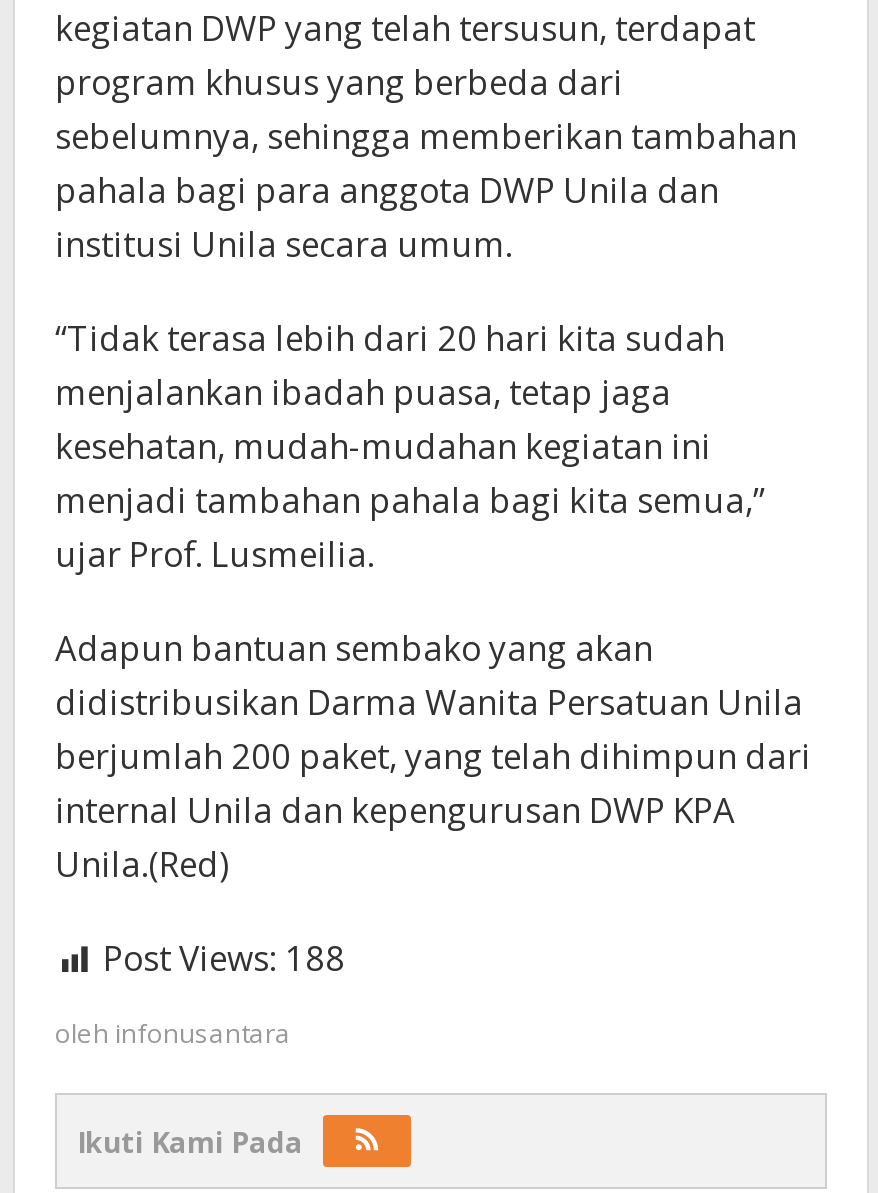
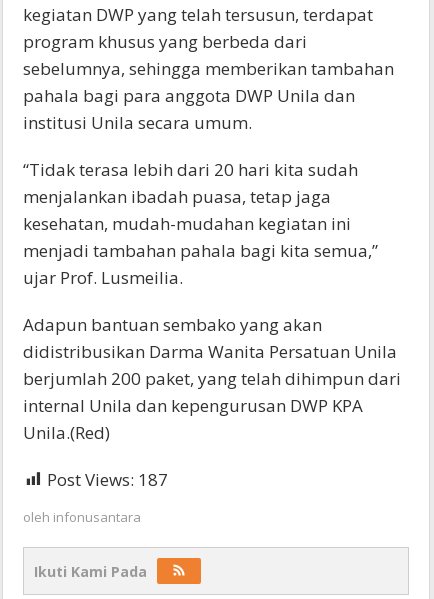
[103,936,345,982] Post Views: 188 -> [47,468,168,491] Post Views: 187

